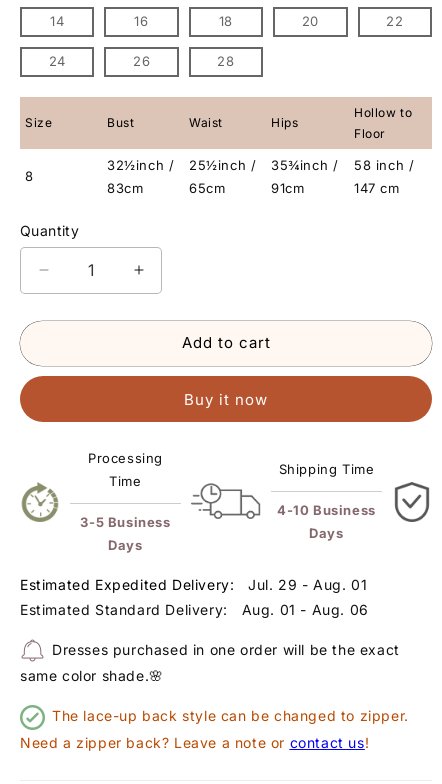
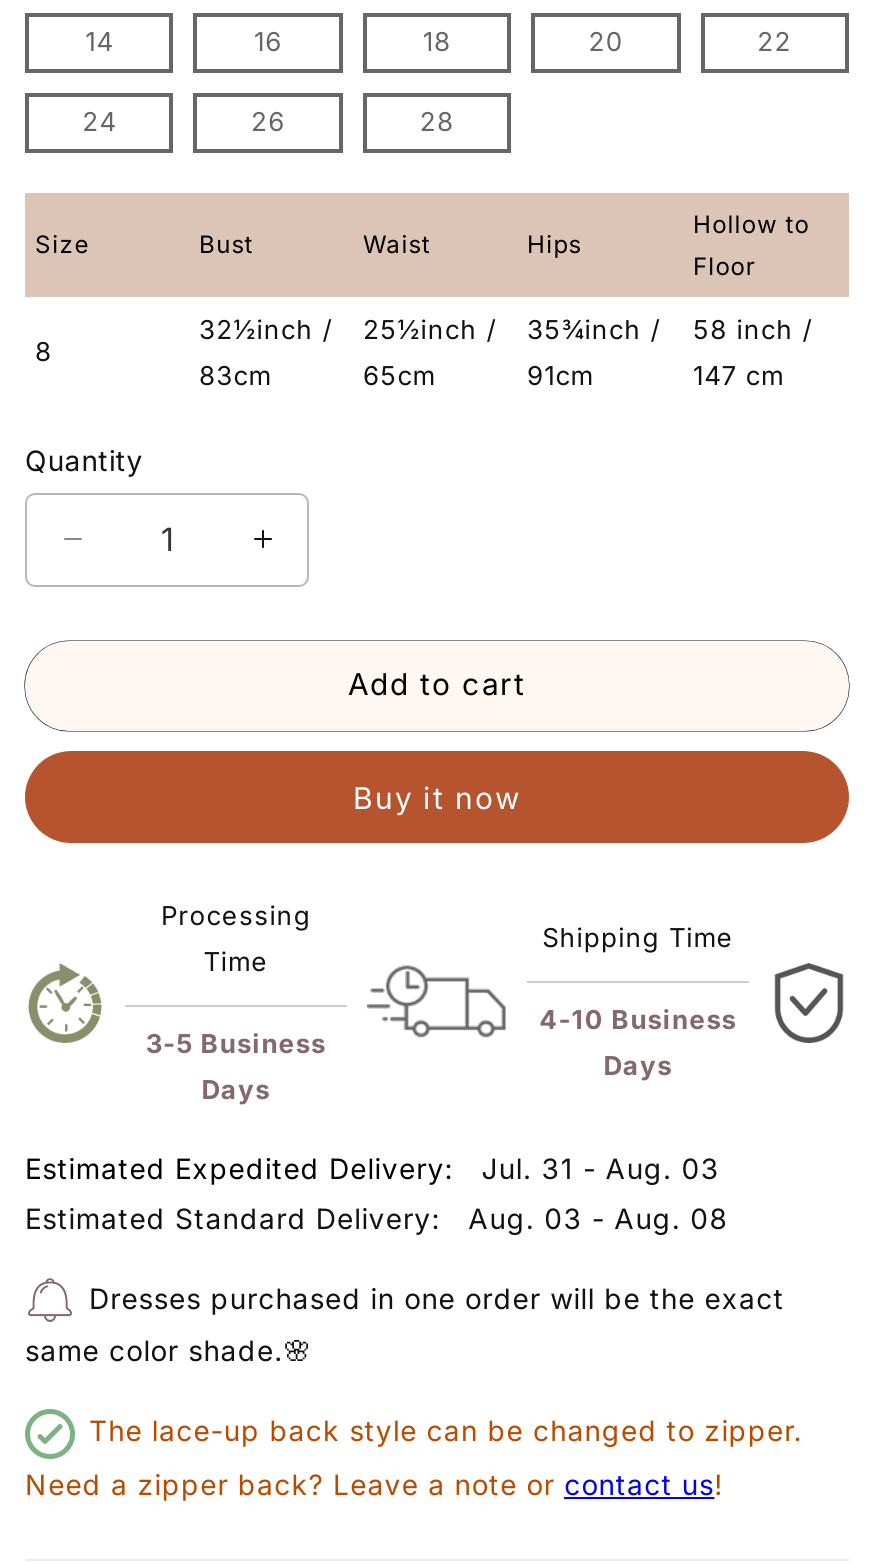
[20,576,367,593] Estimated Expedited Delivery: Jul. 29 - Aug. 01 -> [25,1150,720,1184] Estimated Expedited Delivery: Jul. 31 - Aug. 03
[20,601,369,618] Estimated Standard Delivery: Aug. 01 - Aug. 06 -> [25,1200,729,1234] Estimated Standard Delivery: Aug. 03 - Aug. 08

